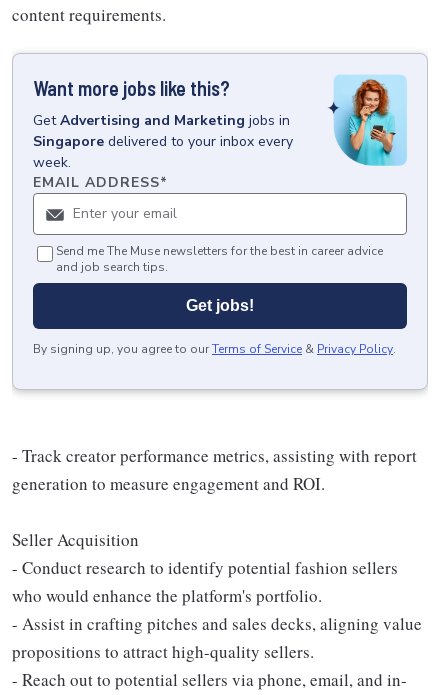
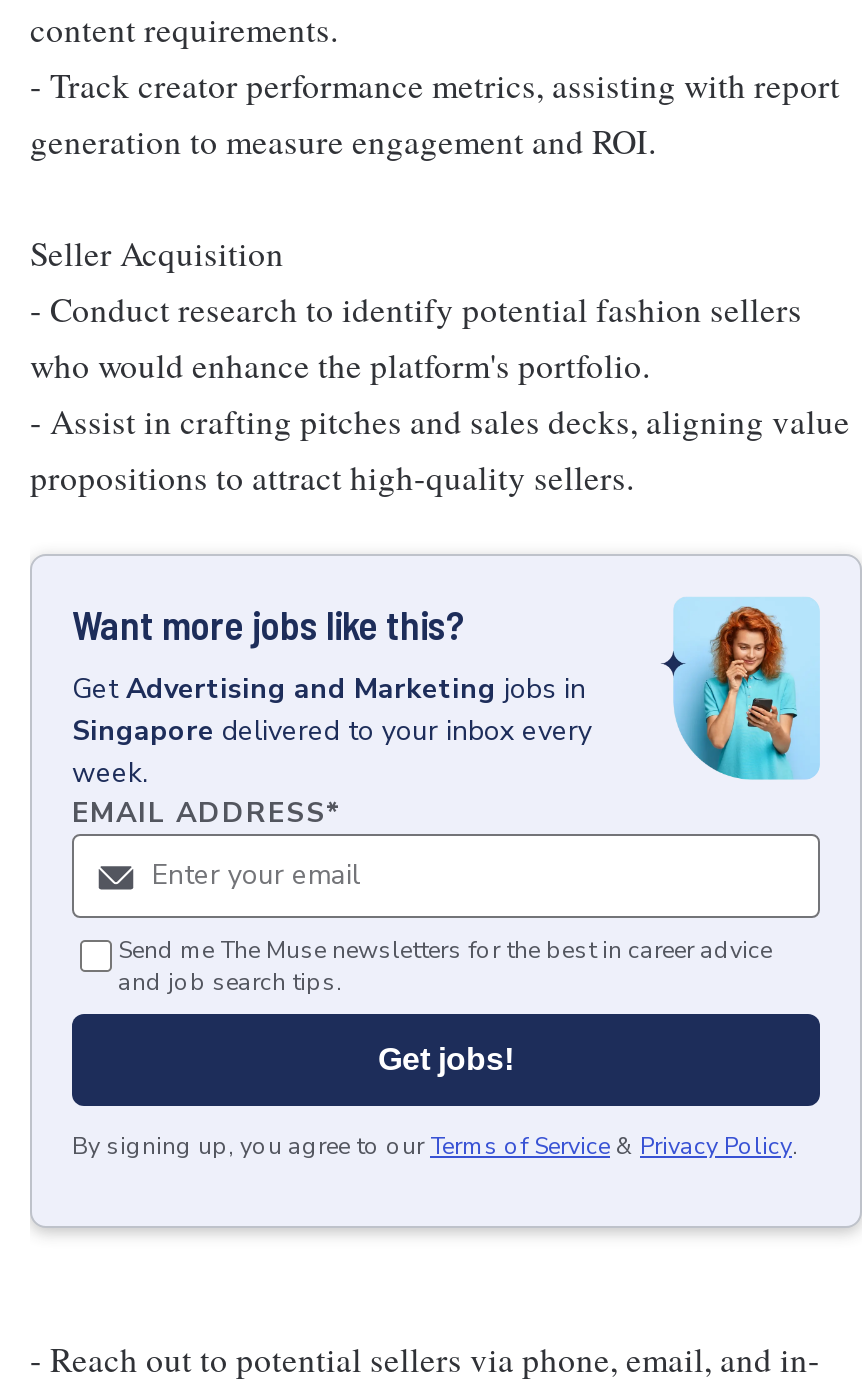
moved [33,76,403,357] -> [72,600,812,1162]: [image] | Want more jobs like this? | Get Advertising and Marketing jobs in | ... | Get jobs! | By signing up, you agree to our Terms of Service & Privacy Policy.
moved [12,444,422,663] -> [30,62,850,500]: - Track creator performance metrics, assisting with report | generation to measure engagement and ROI. | Seller Acquisition | - Conduct research to identify potential fashion sellers | who would enhance the platform's portfolio. | - Assist in crafting pitches and sales decks, aligning value | propositions to attract high-quality sellers.

